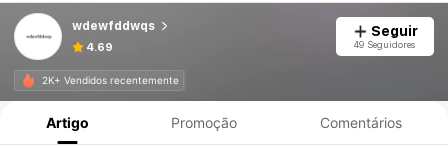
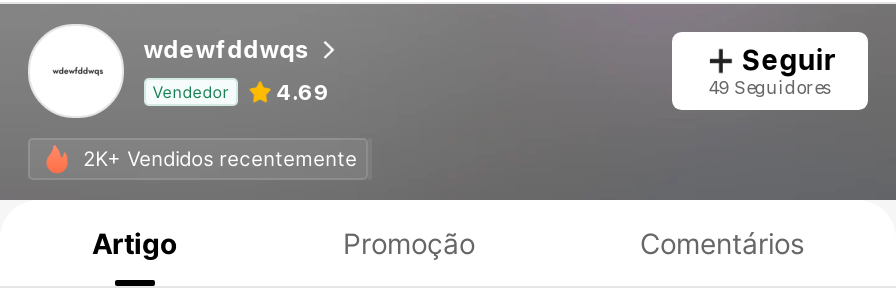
none -> [152,82,228,102] Vendedor

